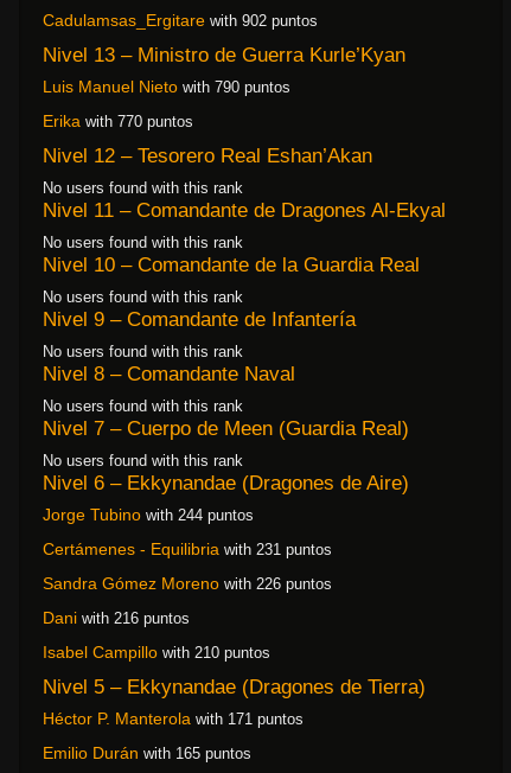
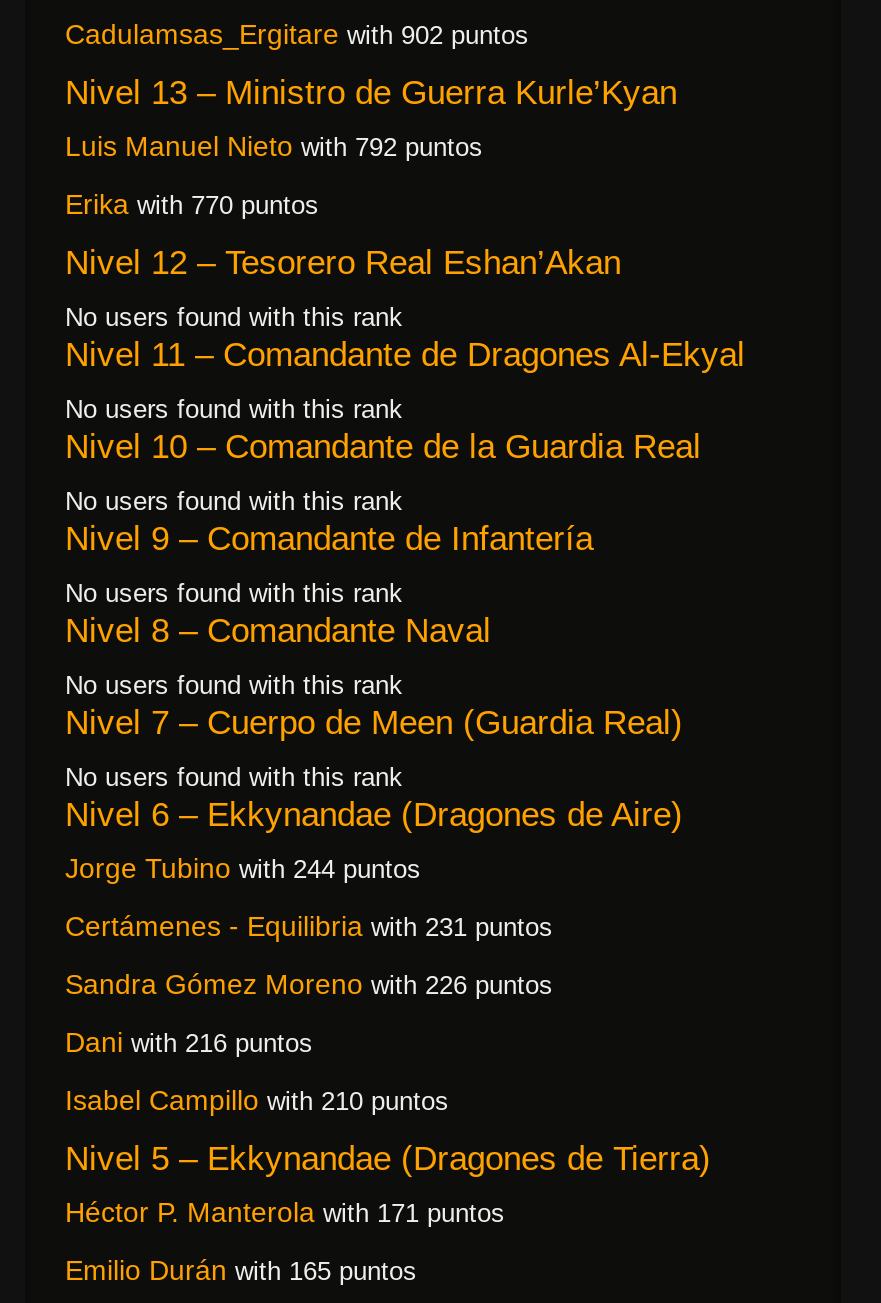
[43,77,290,96] Luis Manuel Nieto with 790 puntos -> [65,129,483,161] Luis Manuel Nieto with 792 puntos

